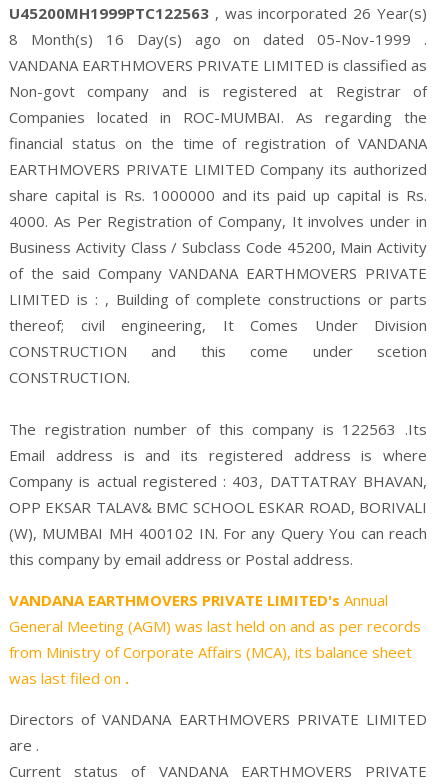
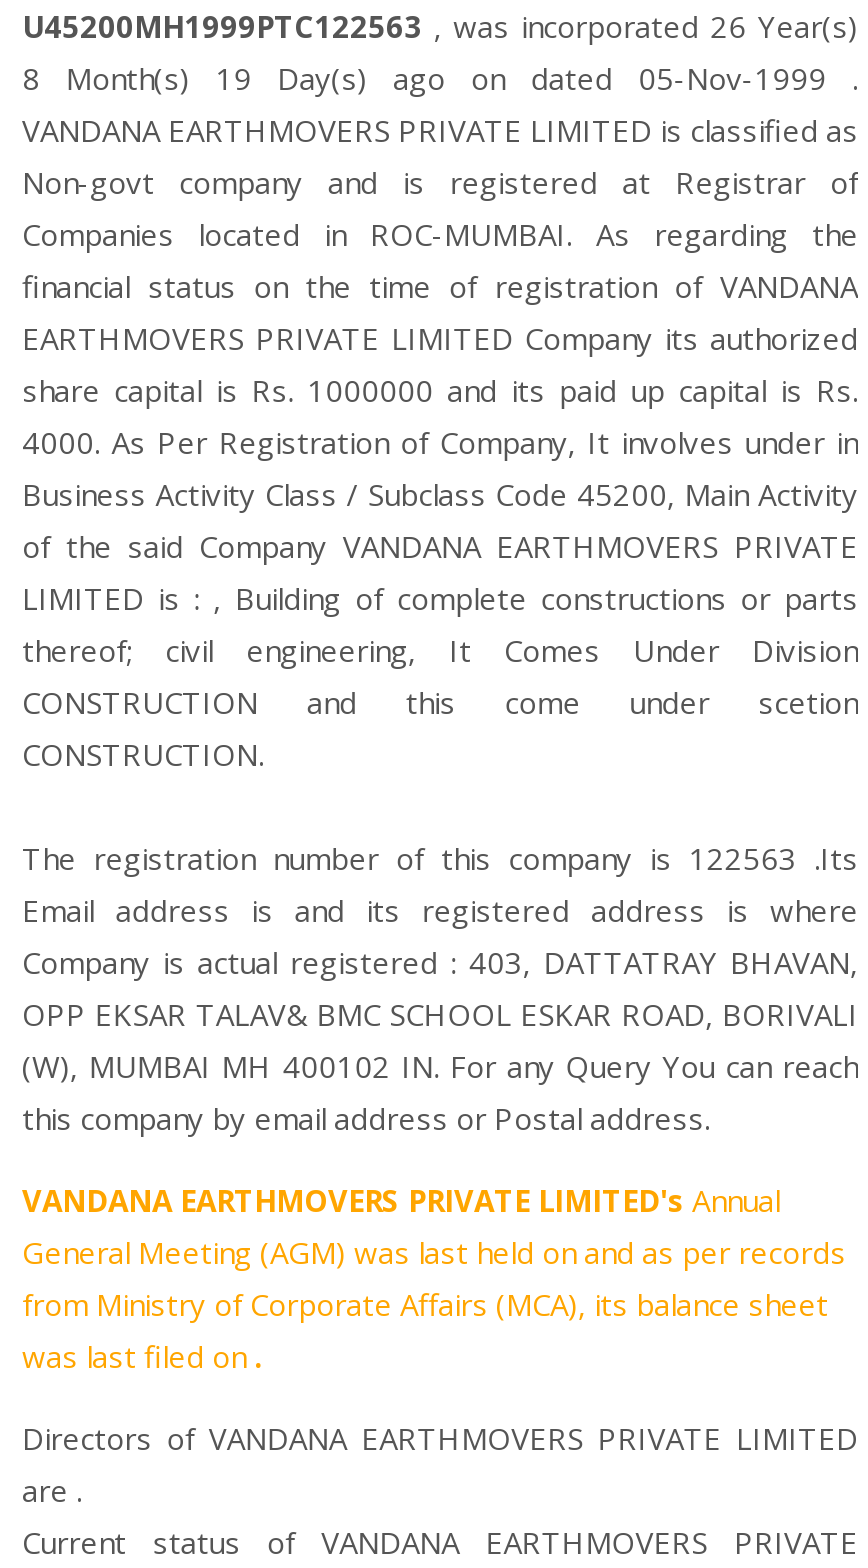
[9,29,427,49] 8 Month(s) 16 Day(s) ago on dated 05-Nov-1999 . -> [22,58,858,98] 8 Month(s) 19 Day(s) ago on dated 05-Nov-1999 .

